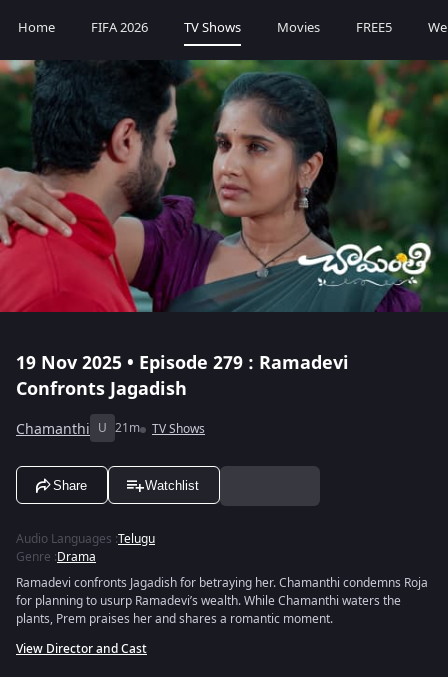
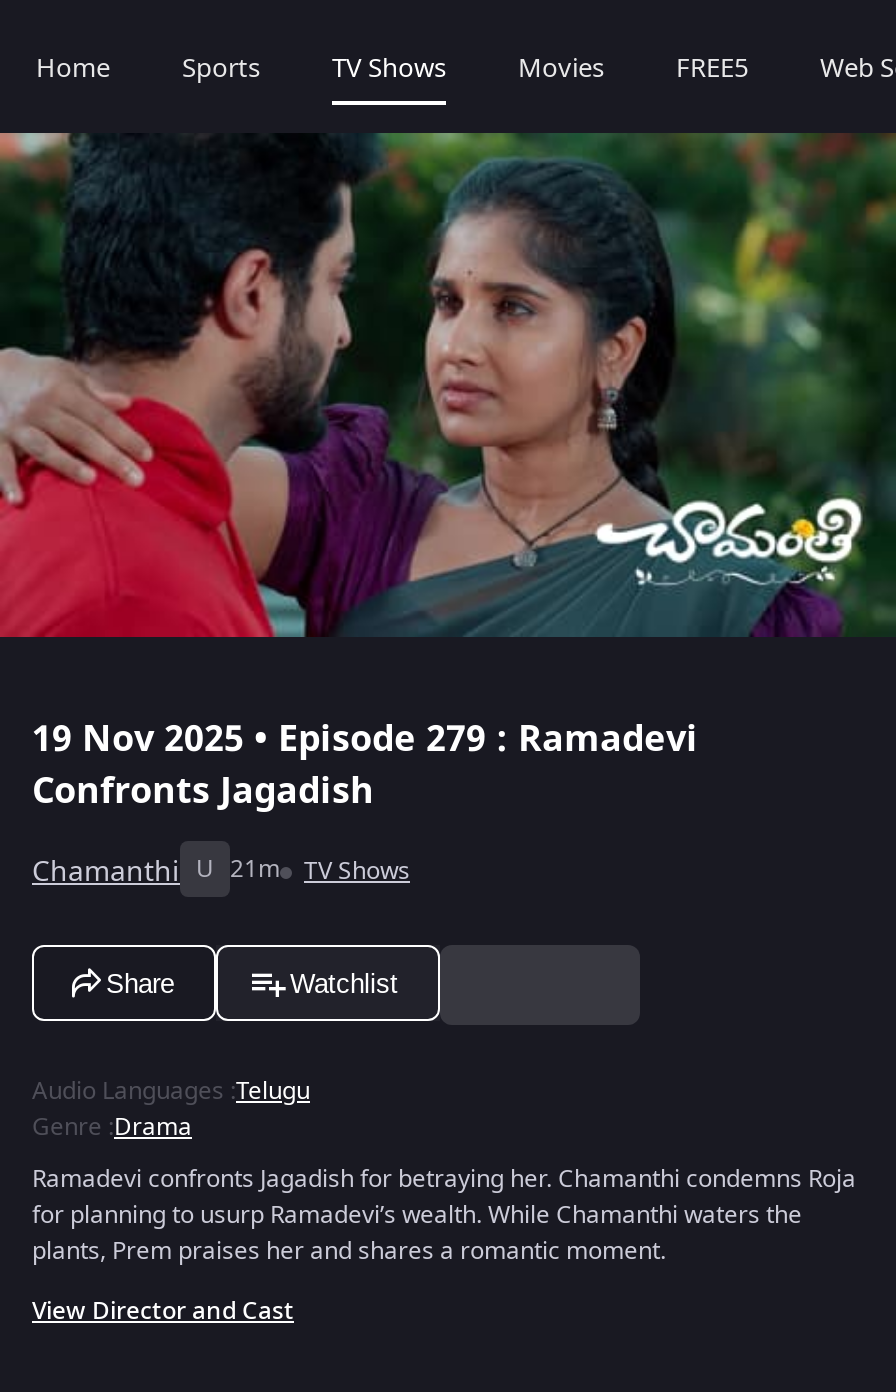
[91,18,148,37] FIFA 2026 -> [182,49,260,87] Sports

